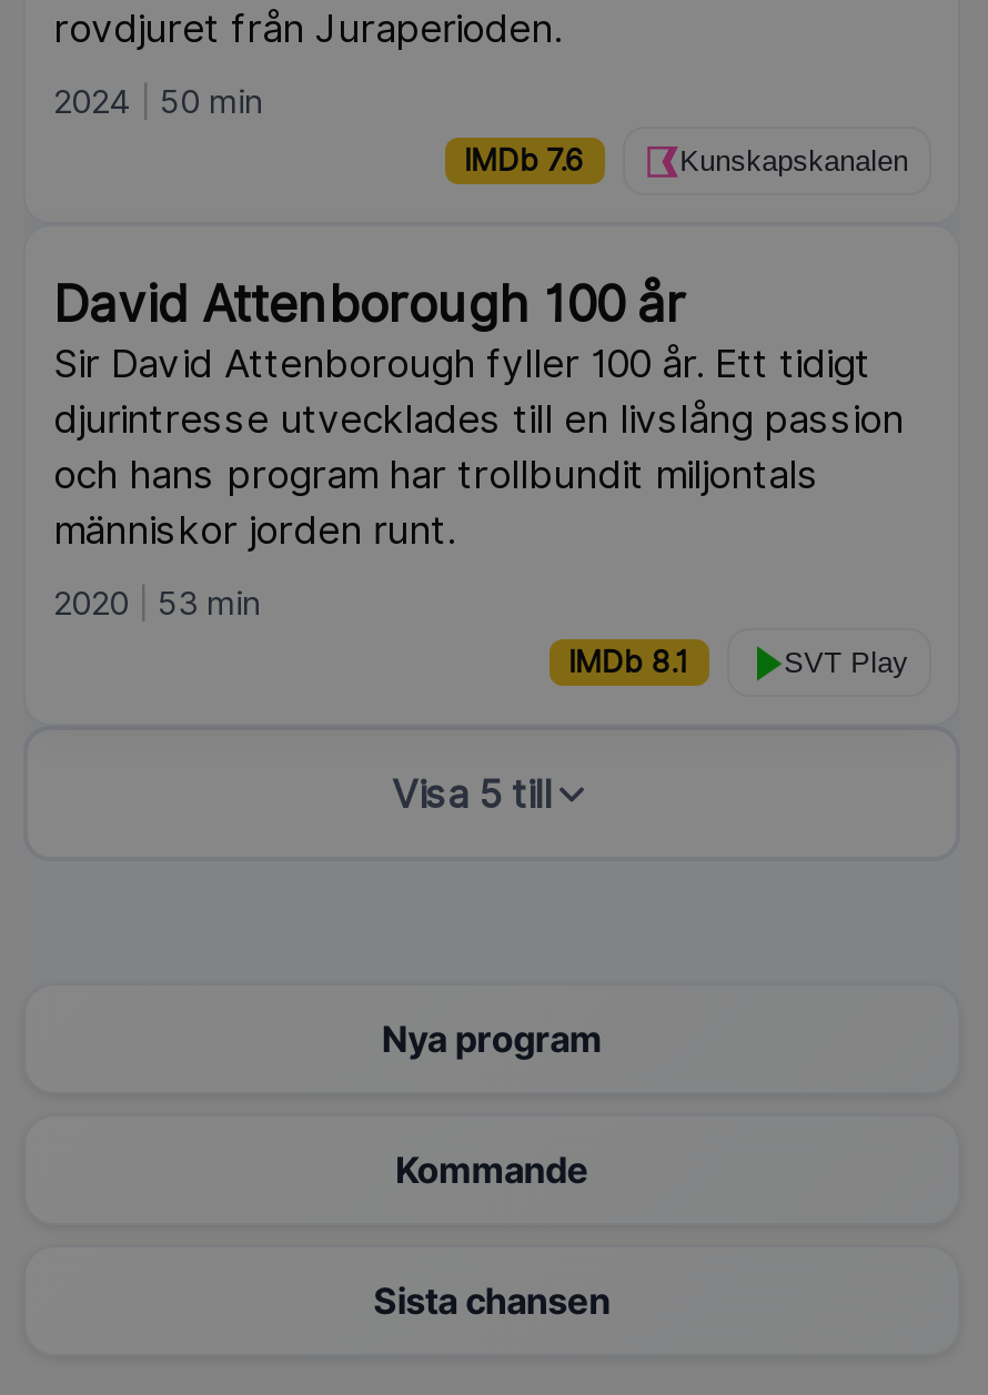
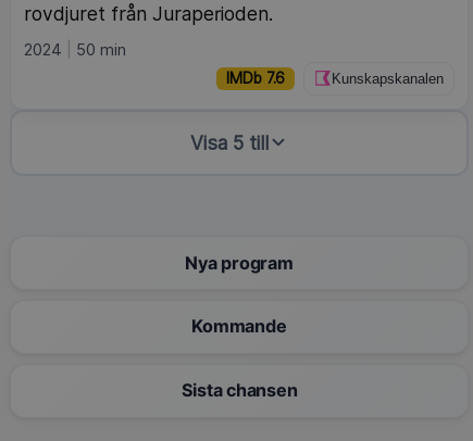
[53,273,908,679] David Attenborough 100 år | Sir David Attenborough fyller 100 år. Ett tidigt | djurintresse utvecklades till en livslång passion | och hans program har trollbundit miljontals | människor jorden runt. | 2020 | 53 min | IMDb 8.1 | SVT Play -> none

